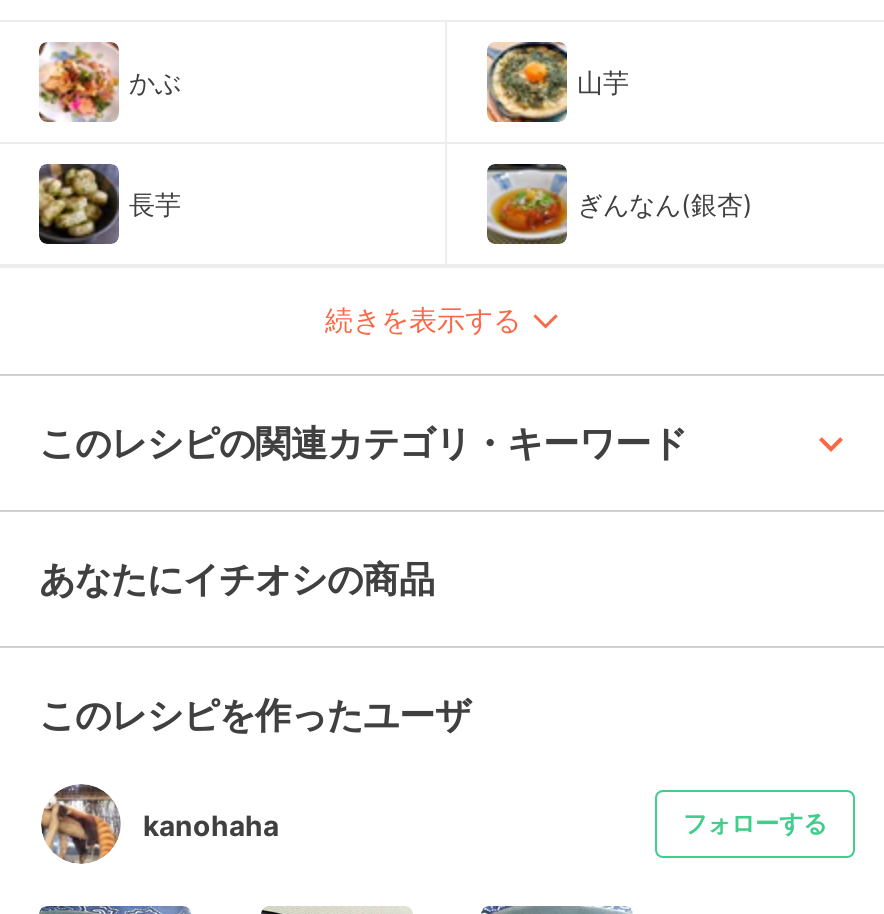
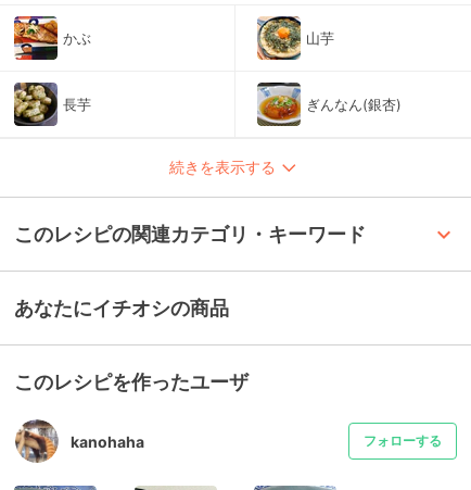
[39,40,121,122] [image] -> [13,15,59,61] [image]

